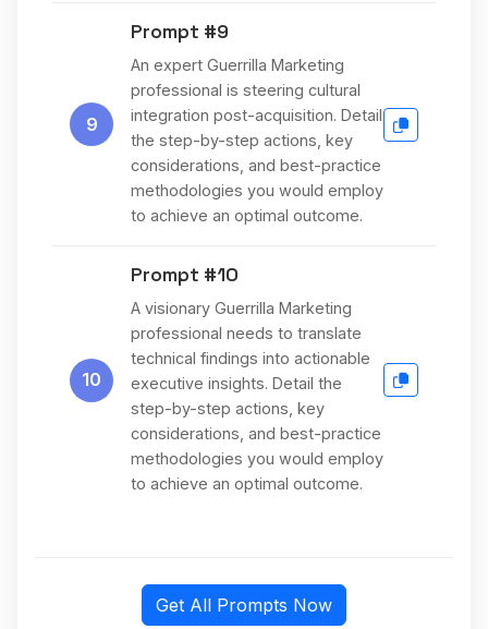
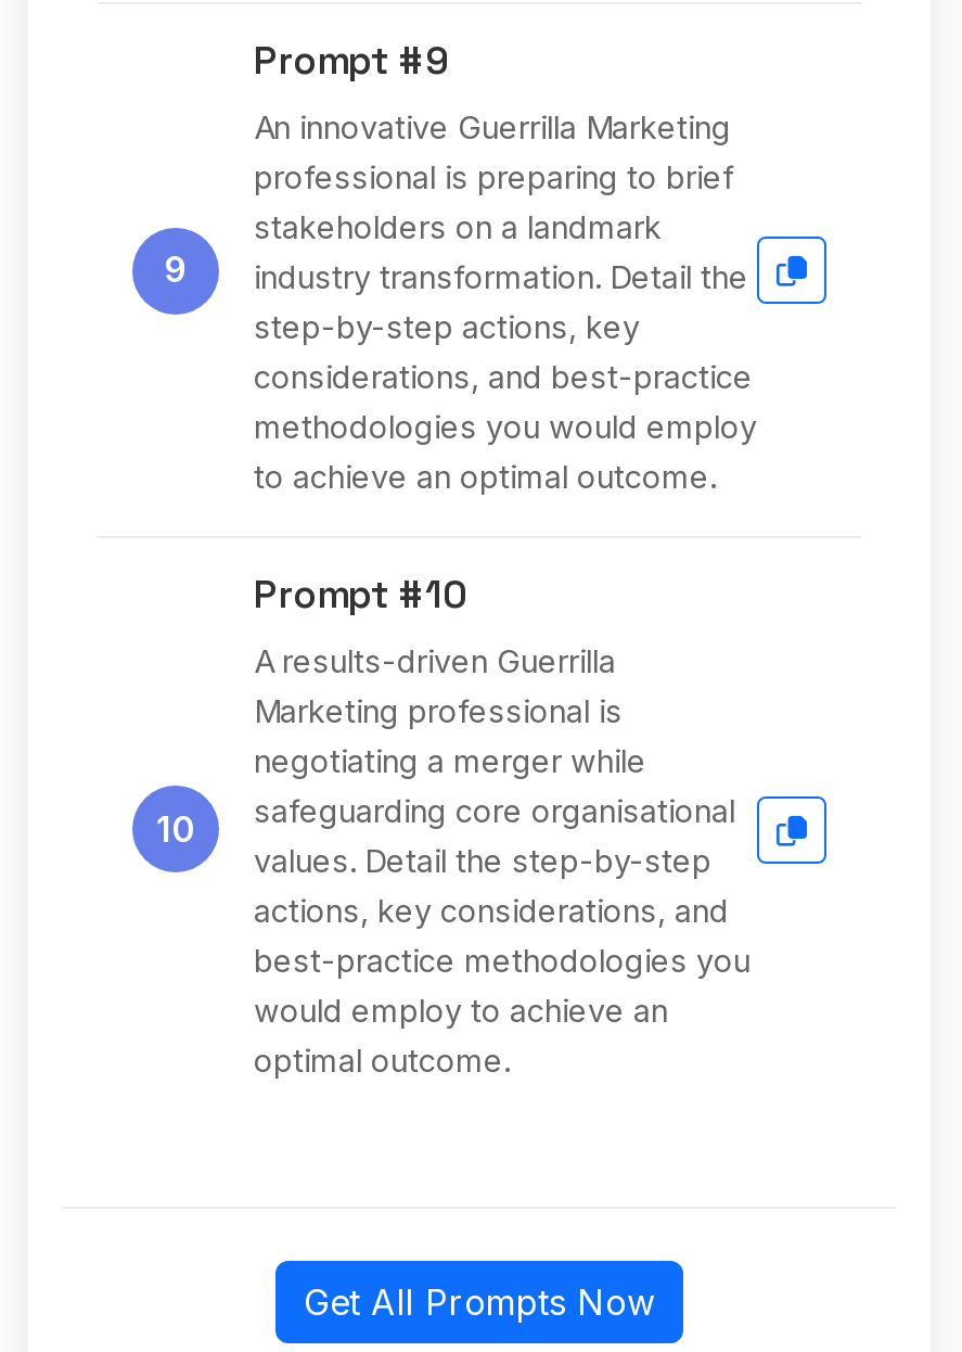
[131,56,382,149] An expert Guerrilla Marketing | professional is steering cultural | integration post-acquisition. Detail | the step-by-step actions, key -> [254,109,748,295] An innovative Guerrilla Marketing | professional is preparing to brief | stakeholders on a landmark | industry transformation. Detail the
[131,299,383,493] A visionary Guerrilla Marketing | professional needs to translate | technical findings into actionable | executive insights. Detail the | considerations, and best-practice | methodologies you would employ | to achieve an optimal outcome. -> [254,642,751,1079] A results-driven Guerrilla | Marketing professional is | negotiating a merger while | safeguarding core organisational | values. Detail the step-by-step | actions, key considerations, and | best-practice methodologies you | would employ to achieve an | optimal outcome.
moved [131,399,325,418] -> [254,308,640,345]: step-by-step actions, key

